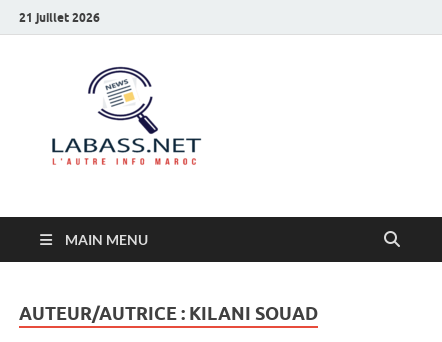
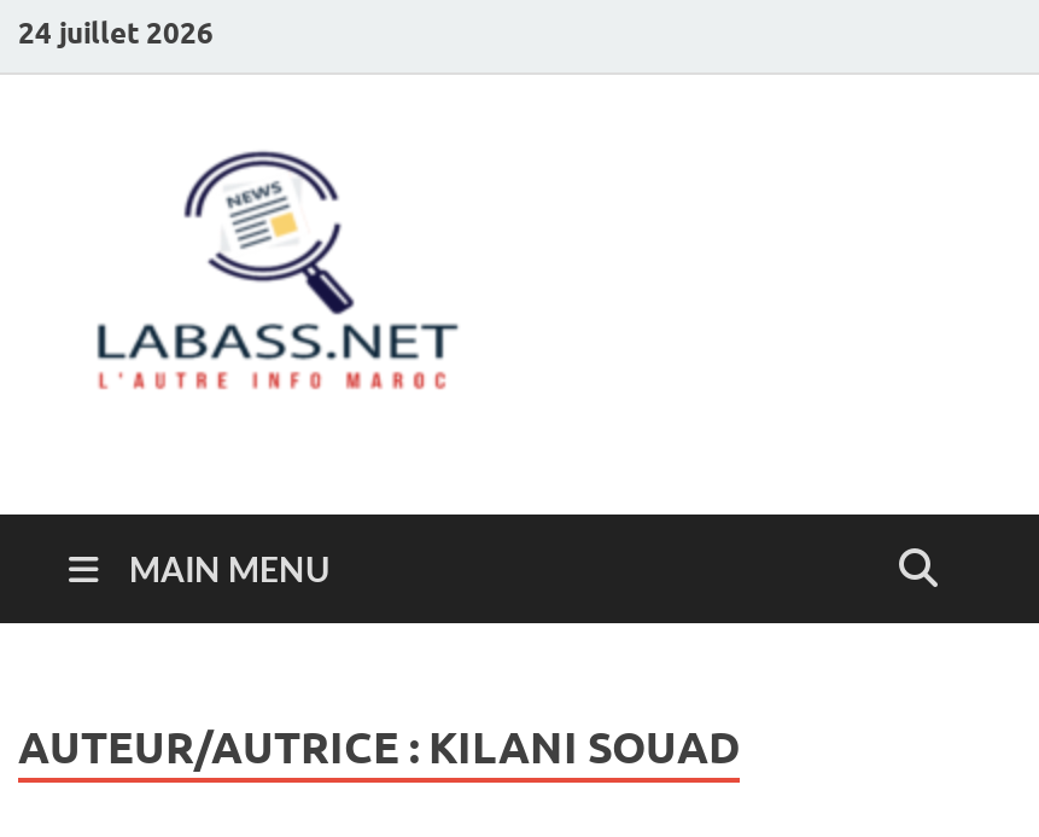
[19,9,100,24] 21 juillet 2026 -> [18,13,214,50] 24 juillet 2026

